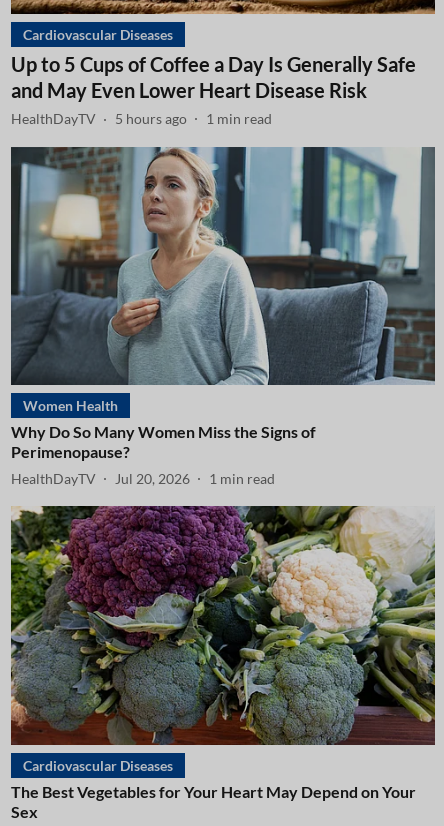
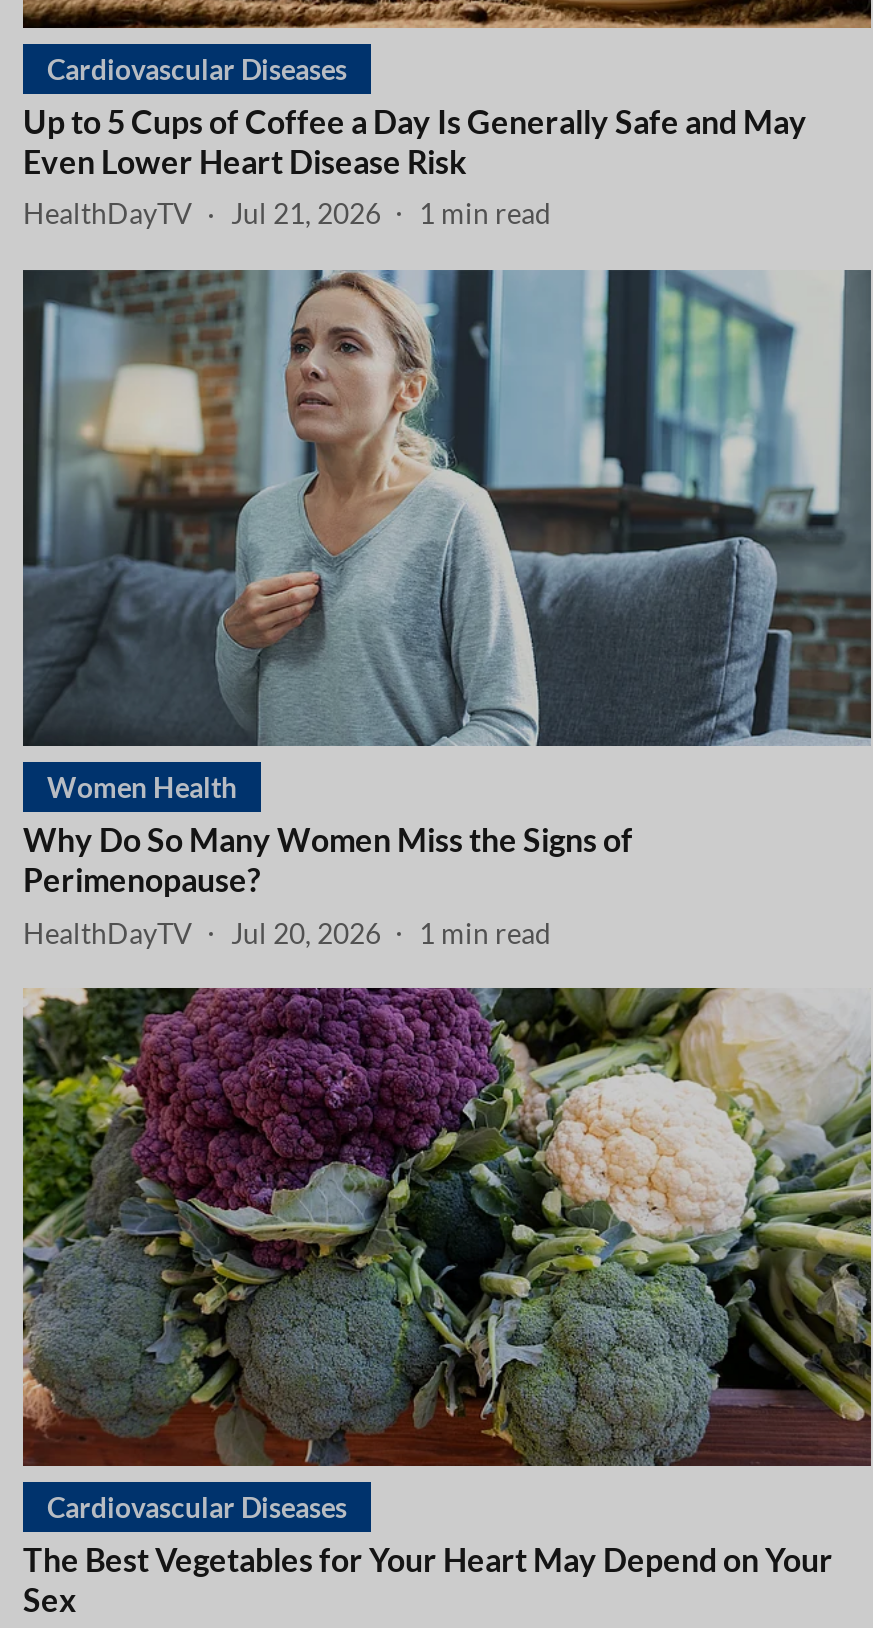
[11,110,272,127] HealthDayTV 5 hours ago 1 min read -> [23,196,551,230] HealthDayTV Jul 21, 2026 1 min read

